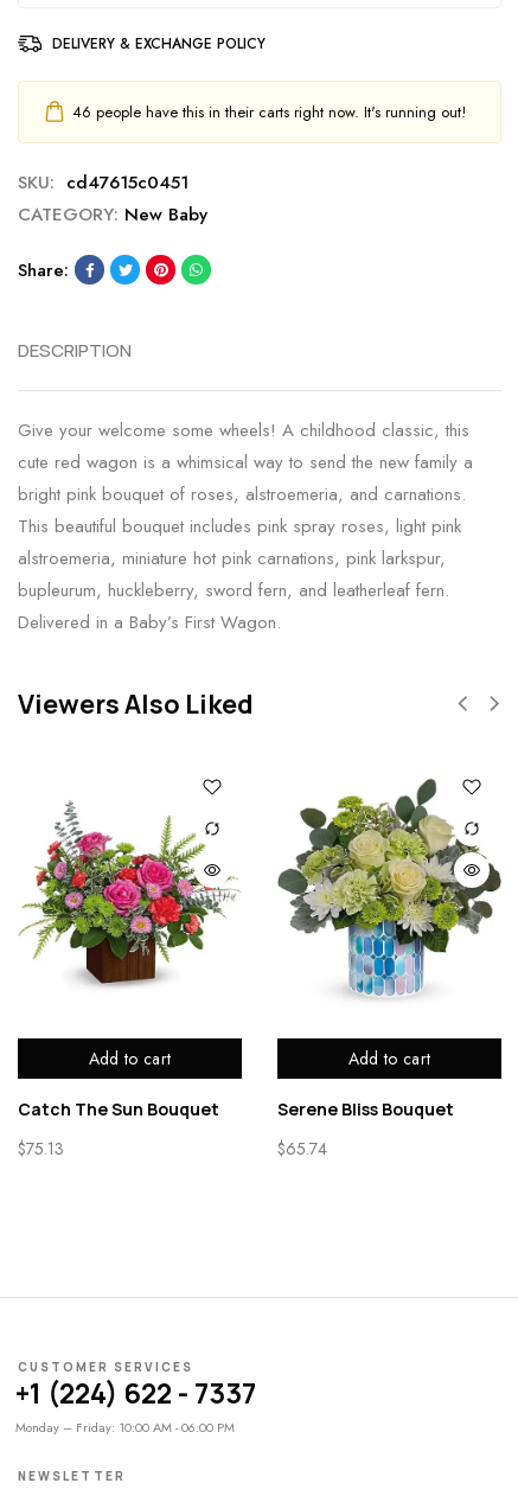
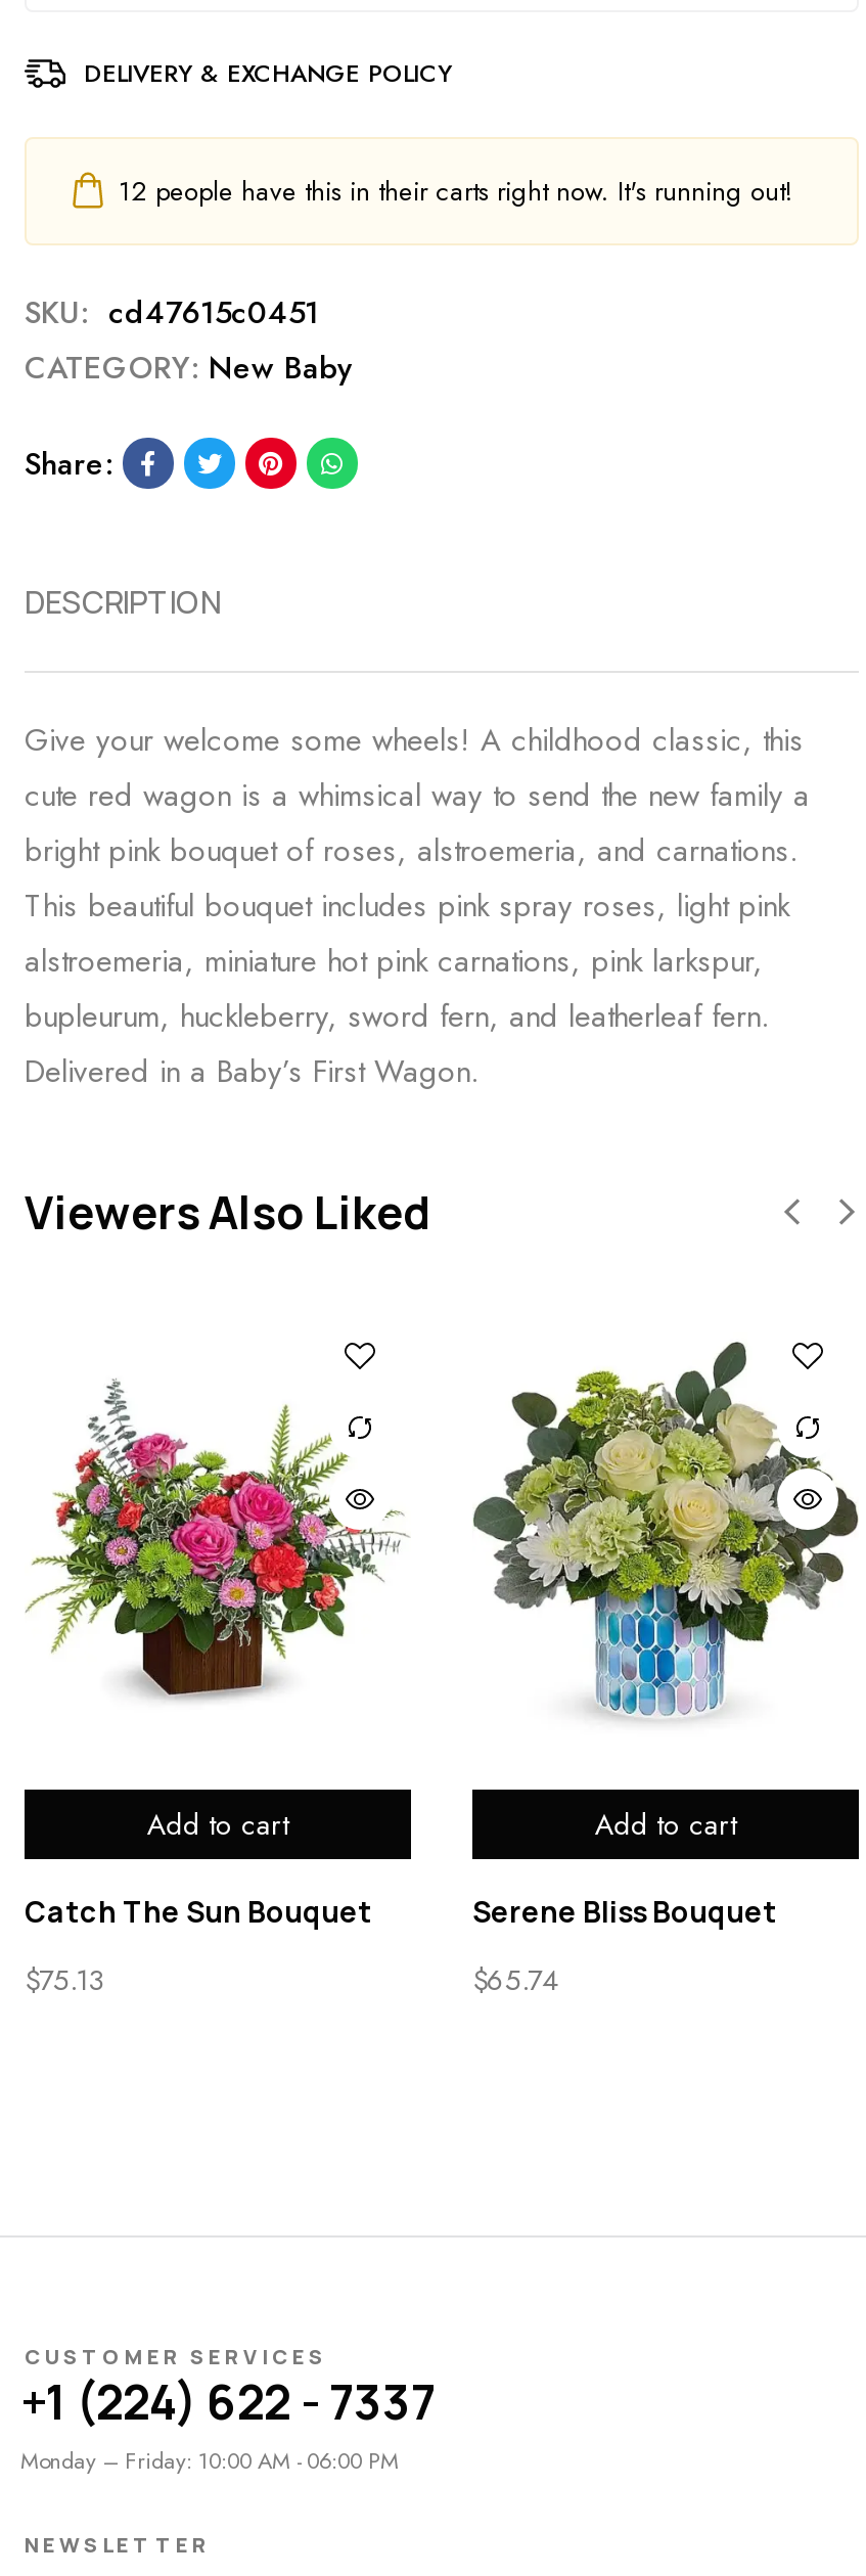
[72,101,466,123] 46 people have this in their carts right now. It's running out! -> [119,172,793,211] 12 people have this in their carts right now. It's running out!

